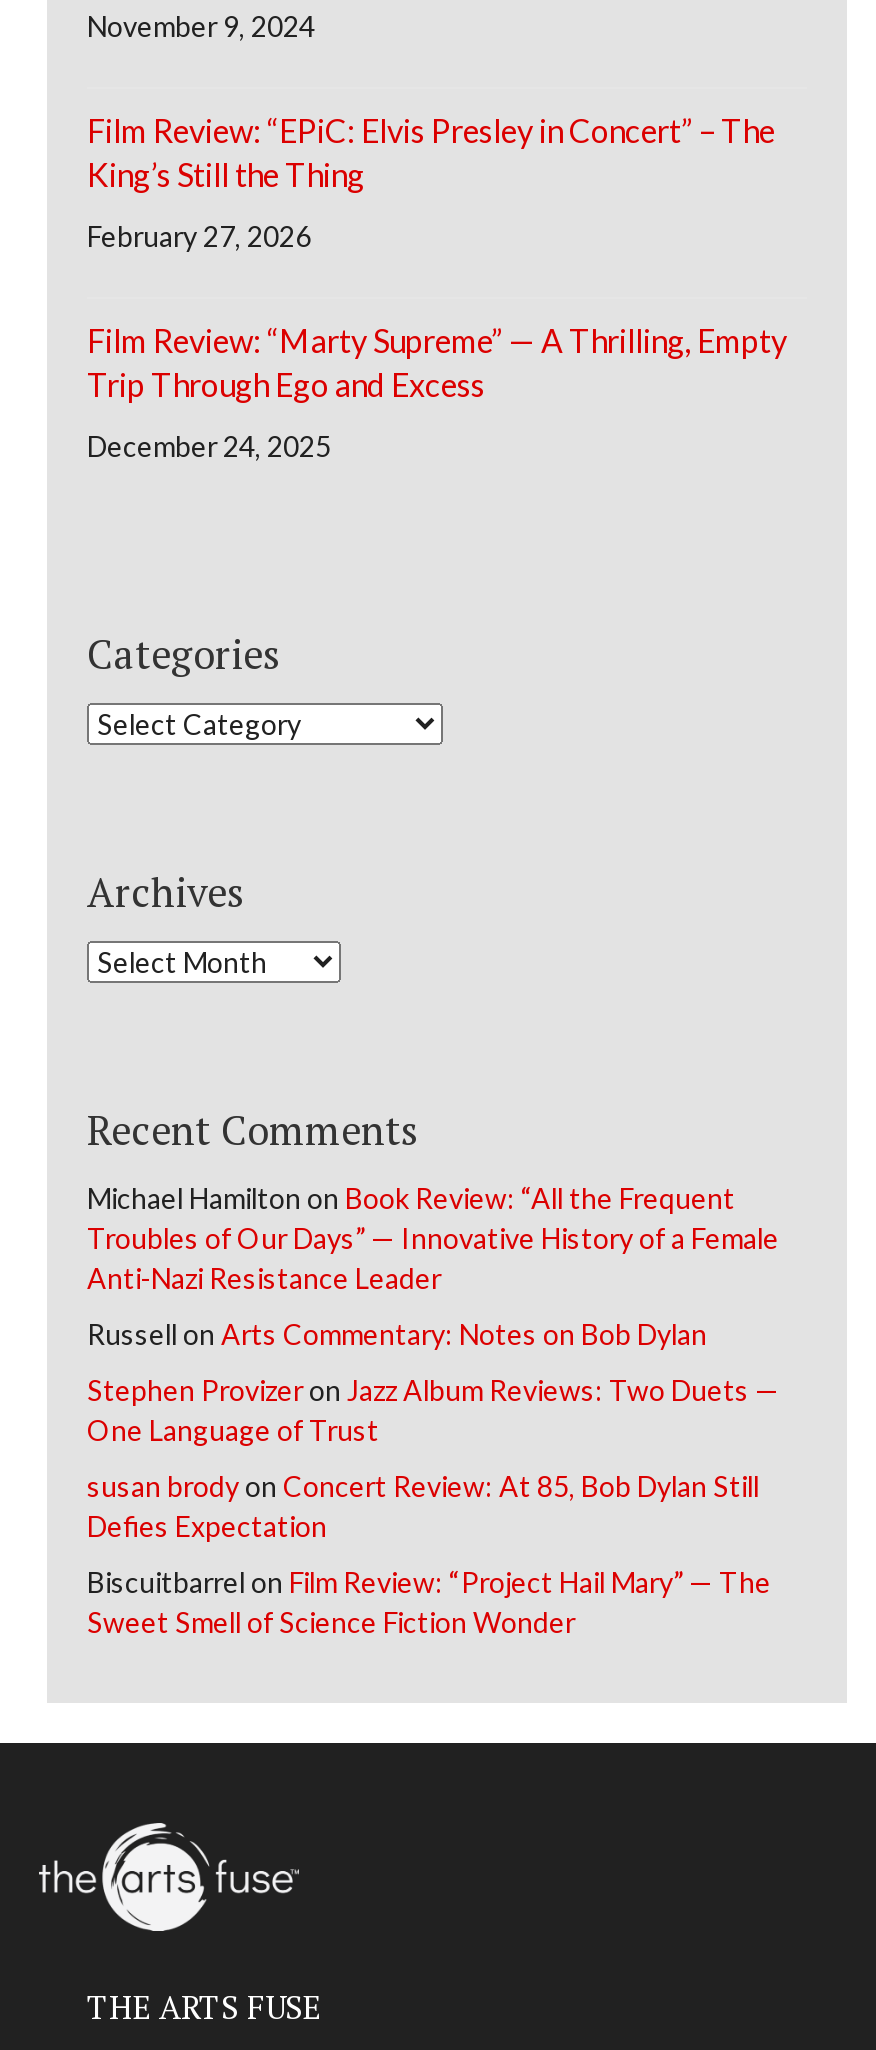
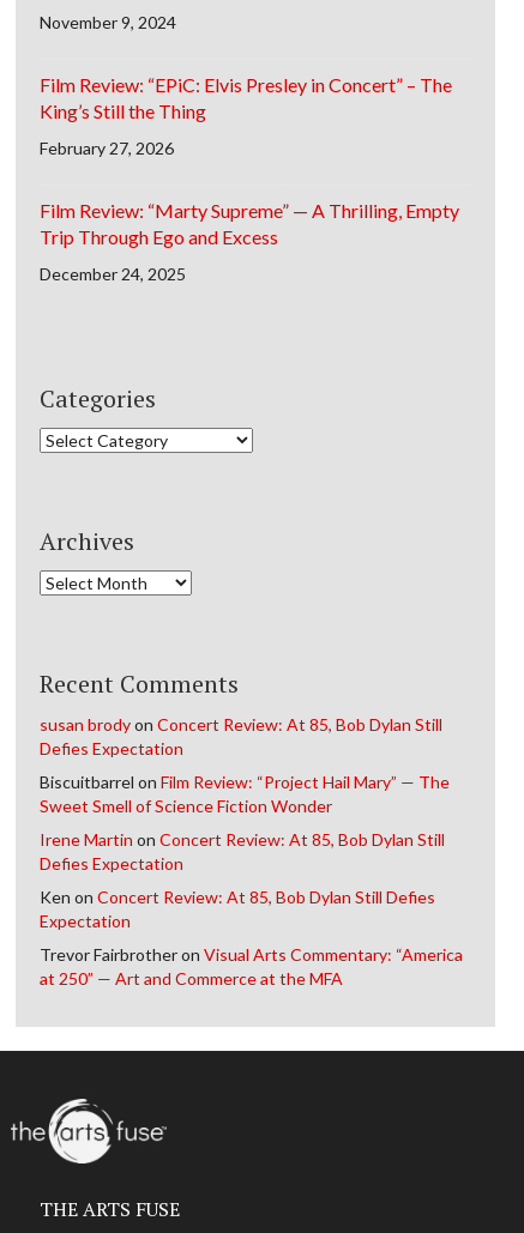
[87,1181,779,1447] Michael Hamilton on Book Review: “All the Frequent | Troubles of Our Days” — Innovative History of a Female | Anti-Nazi Resistance Leader | Russell on Arts Commentary: Notes on Bob Dylan | Stephen Provizer on Jazz Album Reviews: Two Duets — | One Language of Trust -> none
moved [87,1469,771,1639] -> [40,714,450,816]: susan brody on Concert Review: At 85, Bob Dylan Still | Defies Expectation | Biscuitbarrel on Film Review: “Project Hail Mary” — The | Sweet Smell of Science Fiction Wonder
none -> [40,829,463,988] Irene Martin on Concert Review: At 85, Bob Dylan Still | Defies Expectation | Ken on Concert Review: At 85, Bob Dylan Still Defies | Expectation | Trevor Fairbrother on Visual Arts Commentary: “America | at 250” — Art and Commerce at the MFA

